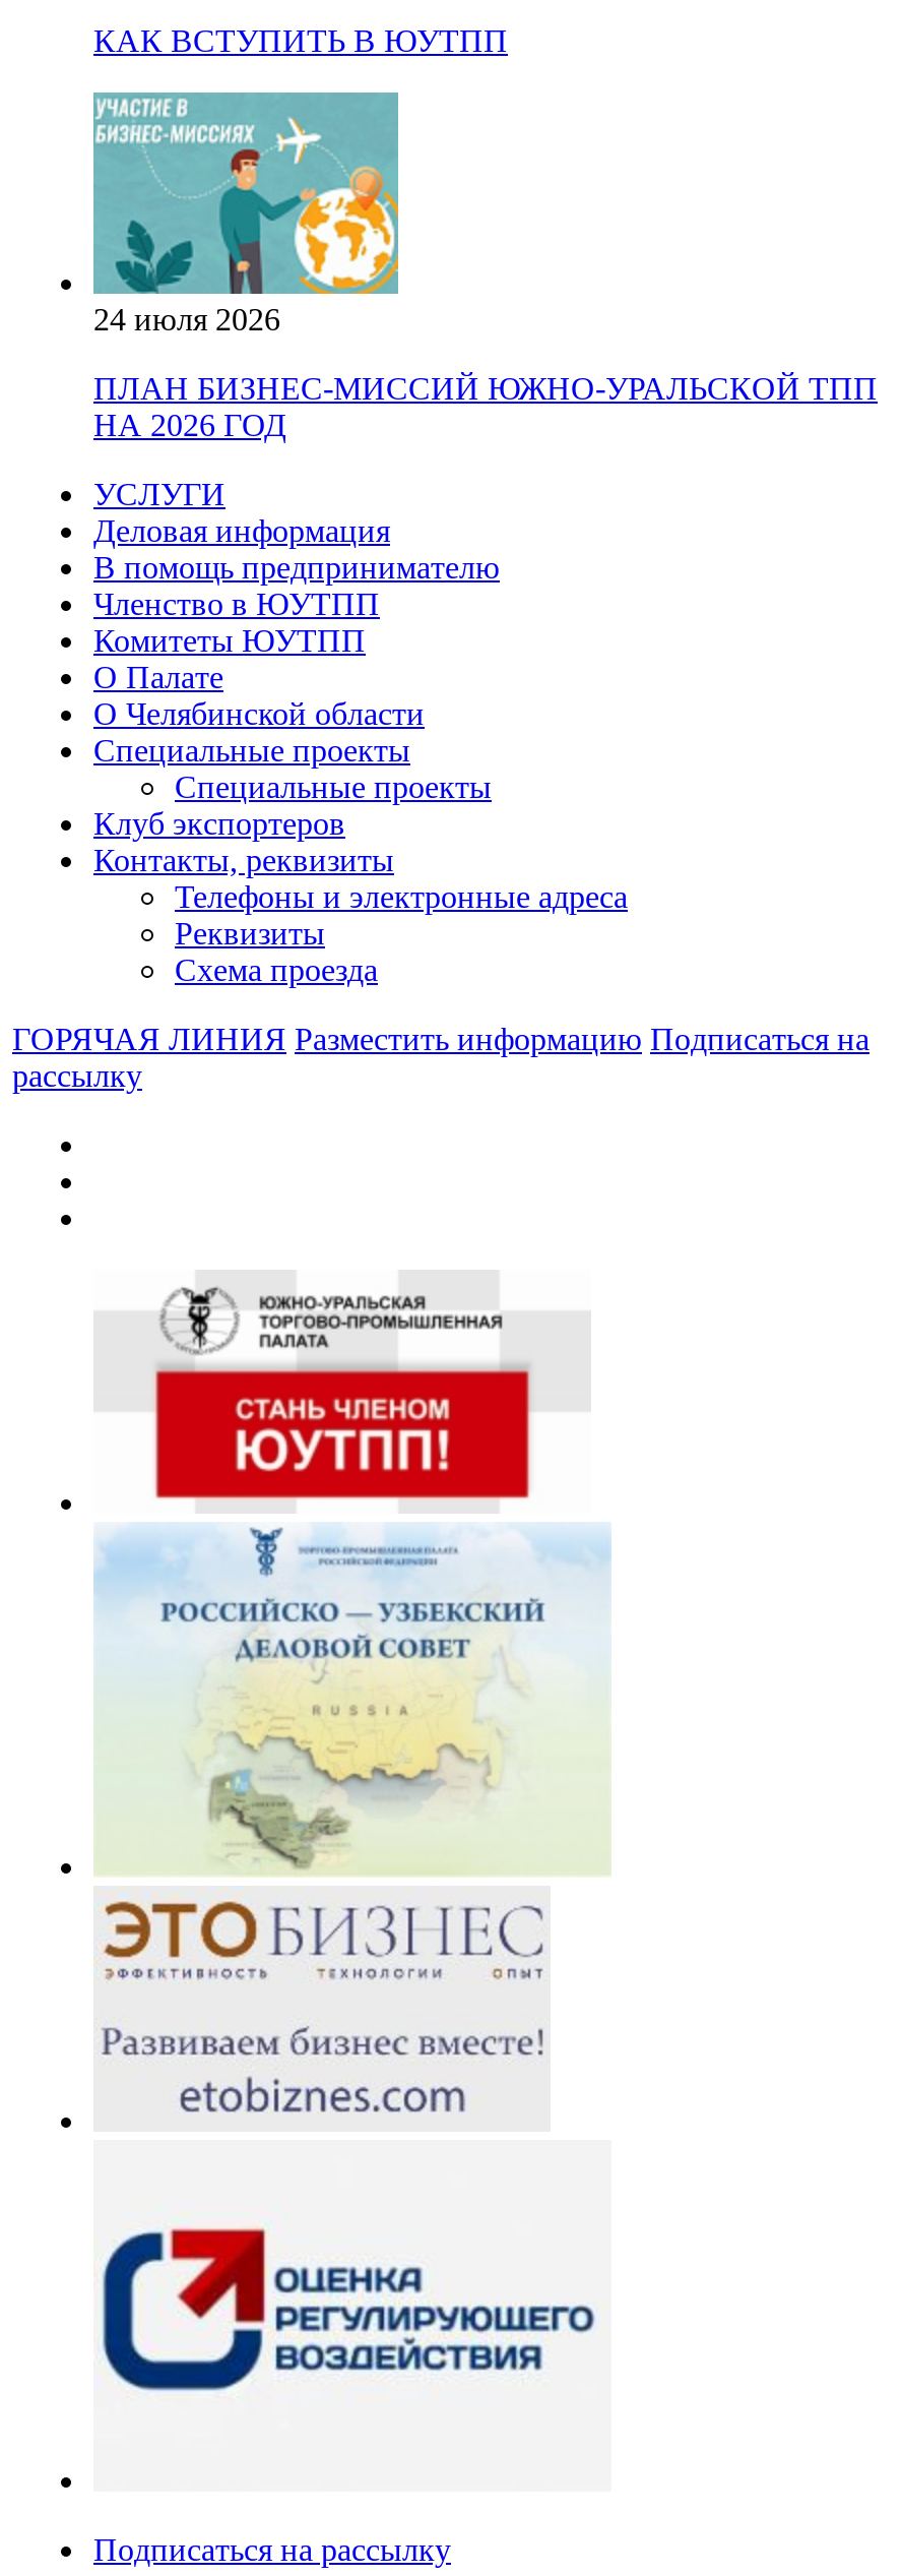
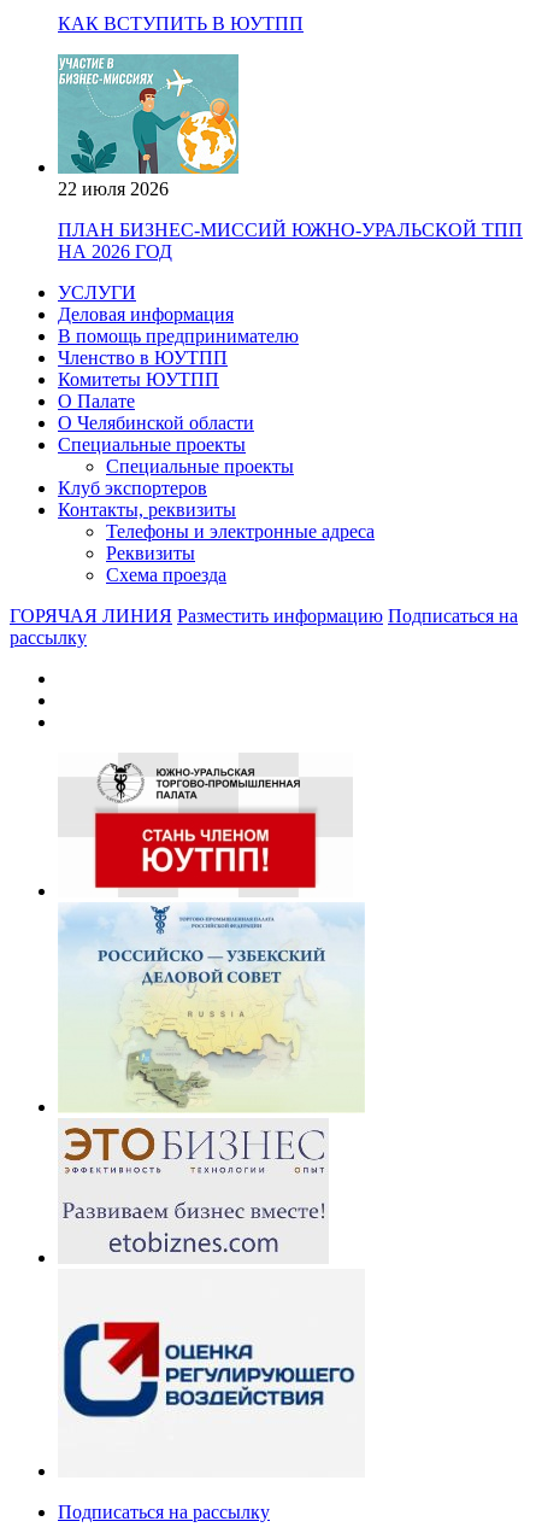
[93,302,280,336] 24 июля 2026 -> [58,179,169,199] 22 июля 2026

